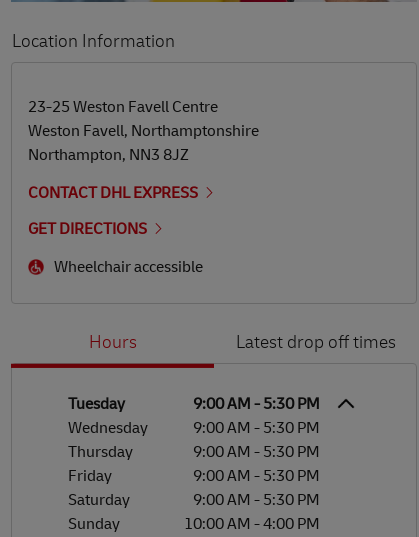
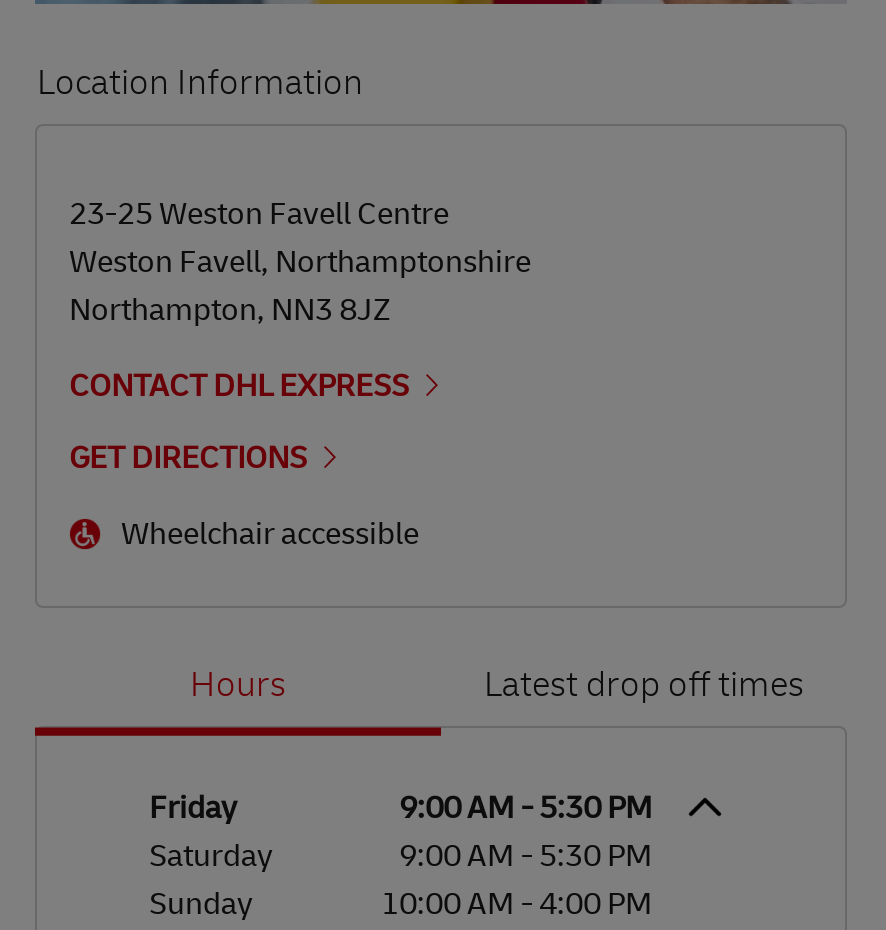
[68,394,320,462] Tuesday | 9:00 AM - 5:30 PM | Wednesday | 9:00 AM - 5:30 PM | Thursday | 9:00 AM - 5:30 PM -> none

